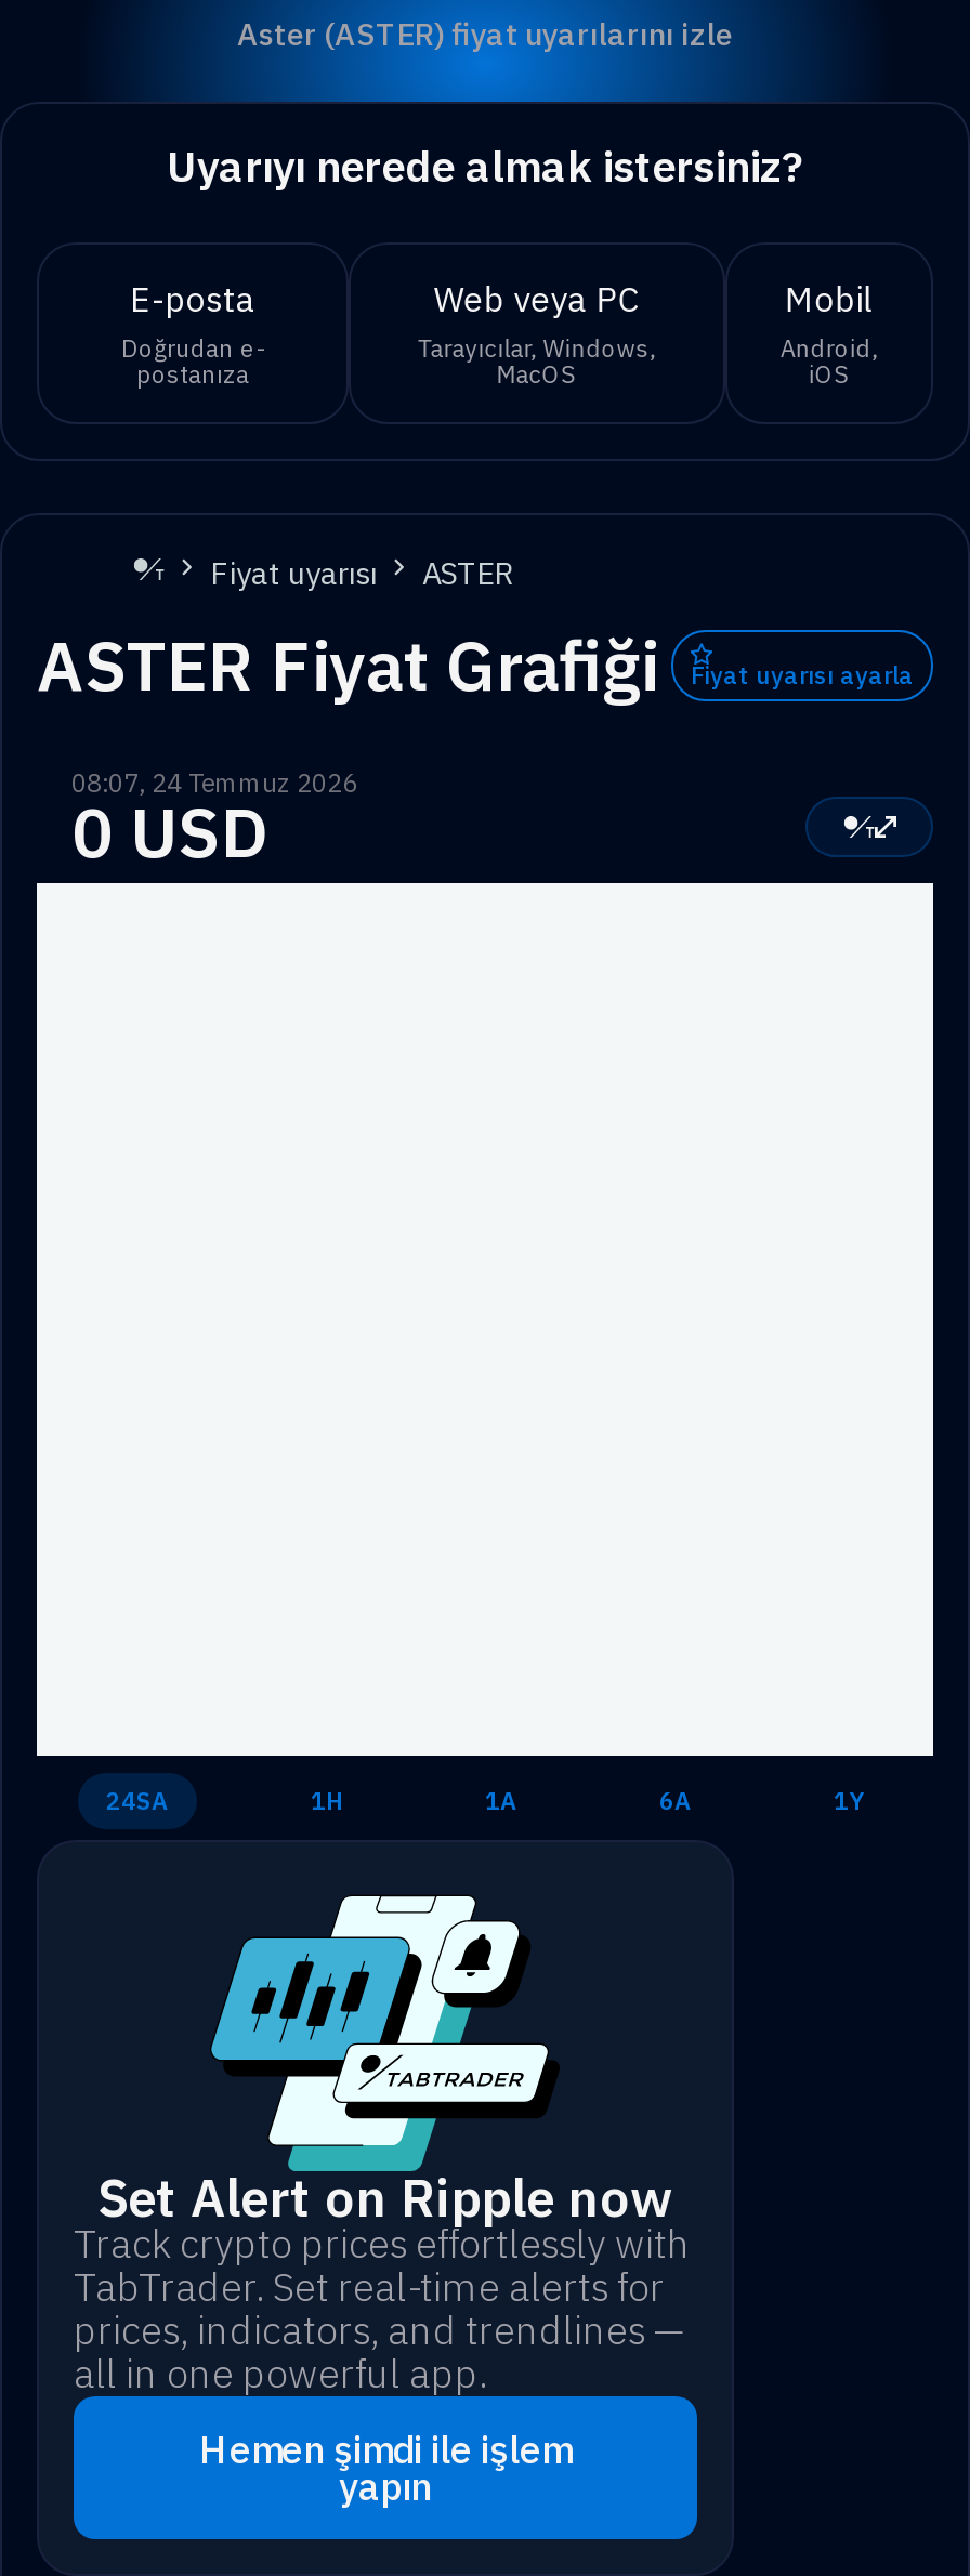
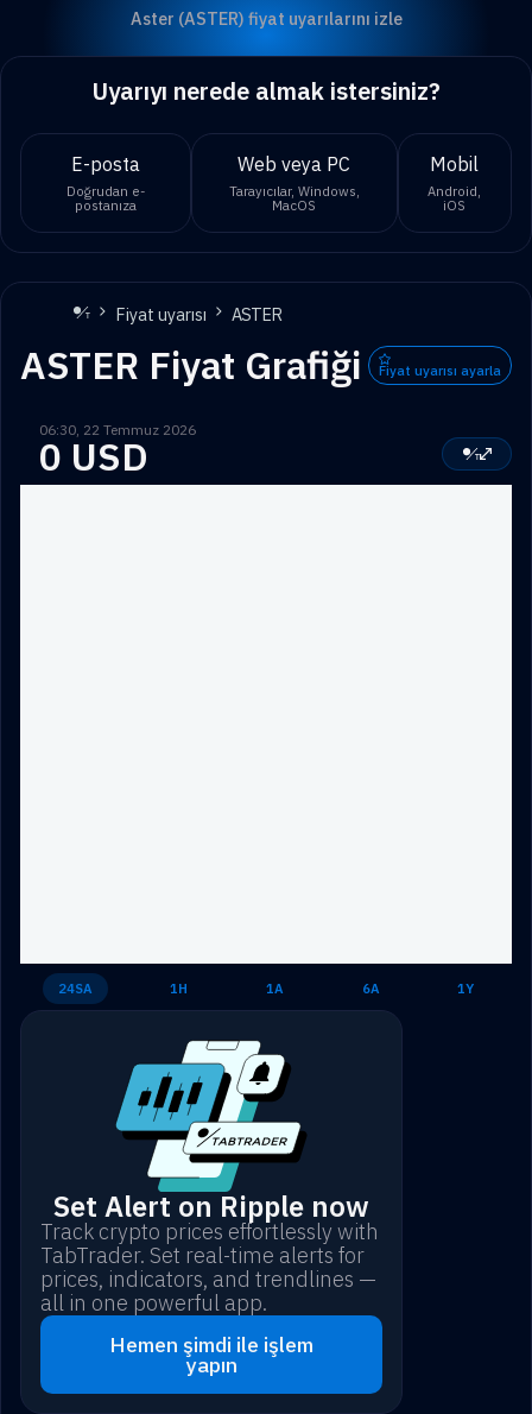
[71,765,357,798] 08:07, 24 Temmuz 2026 -> [39,420,196,438] 06:30, 22 Temmuz 2026

